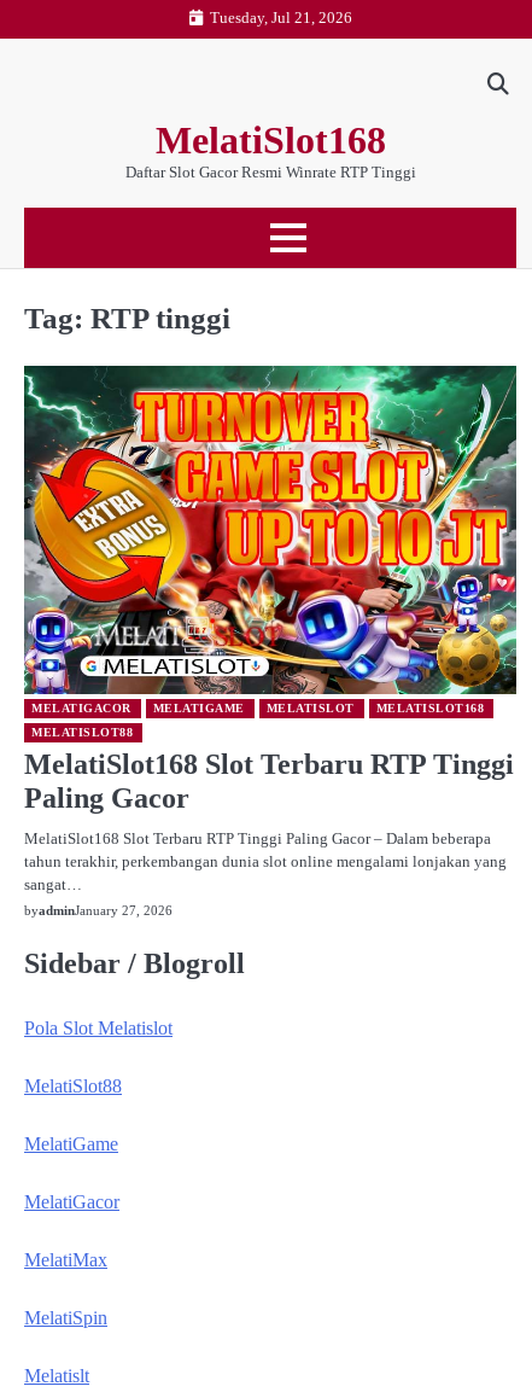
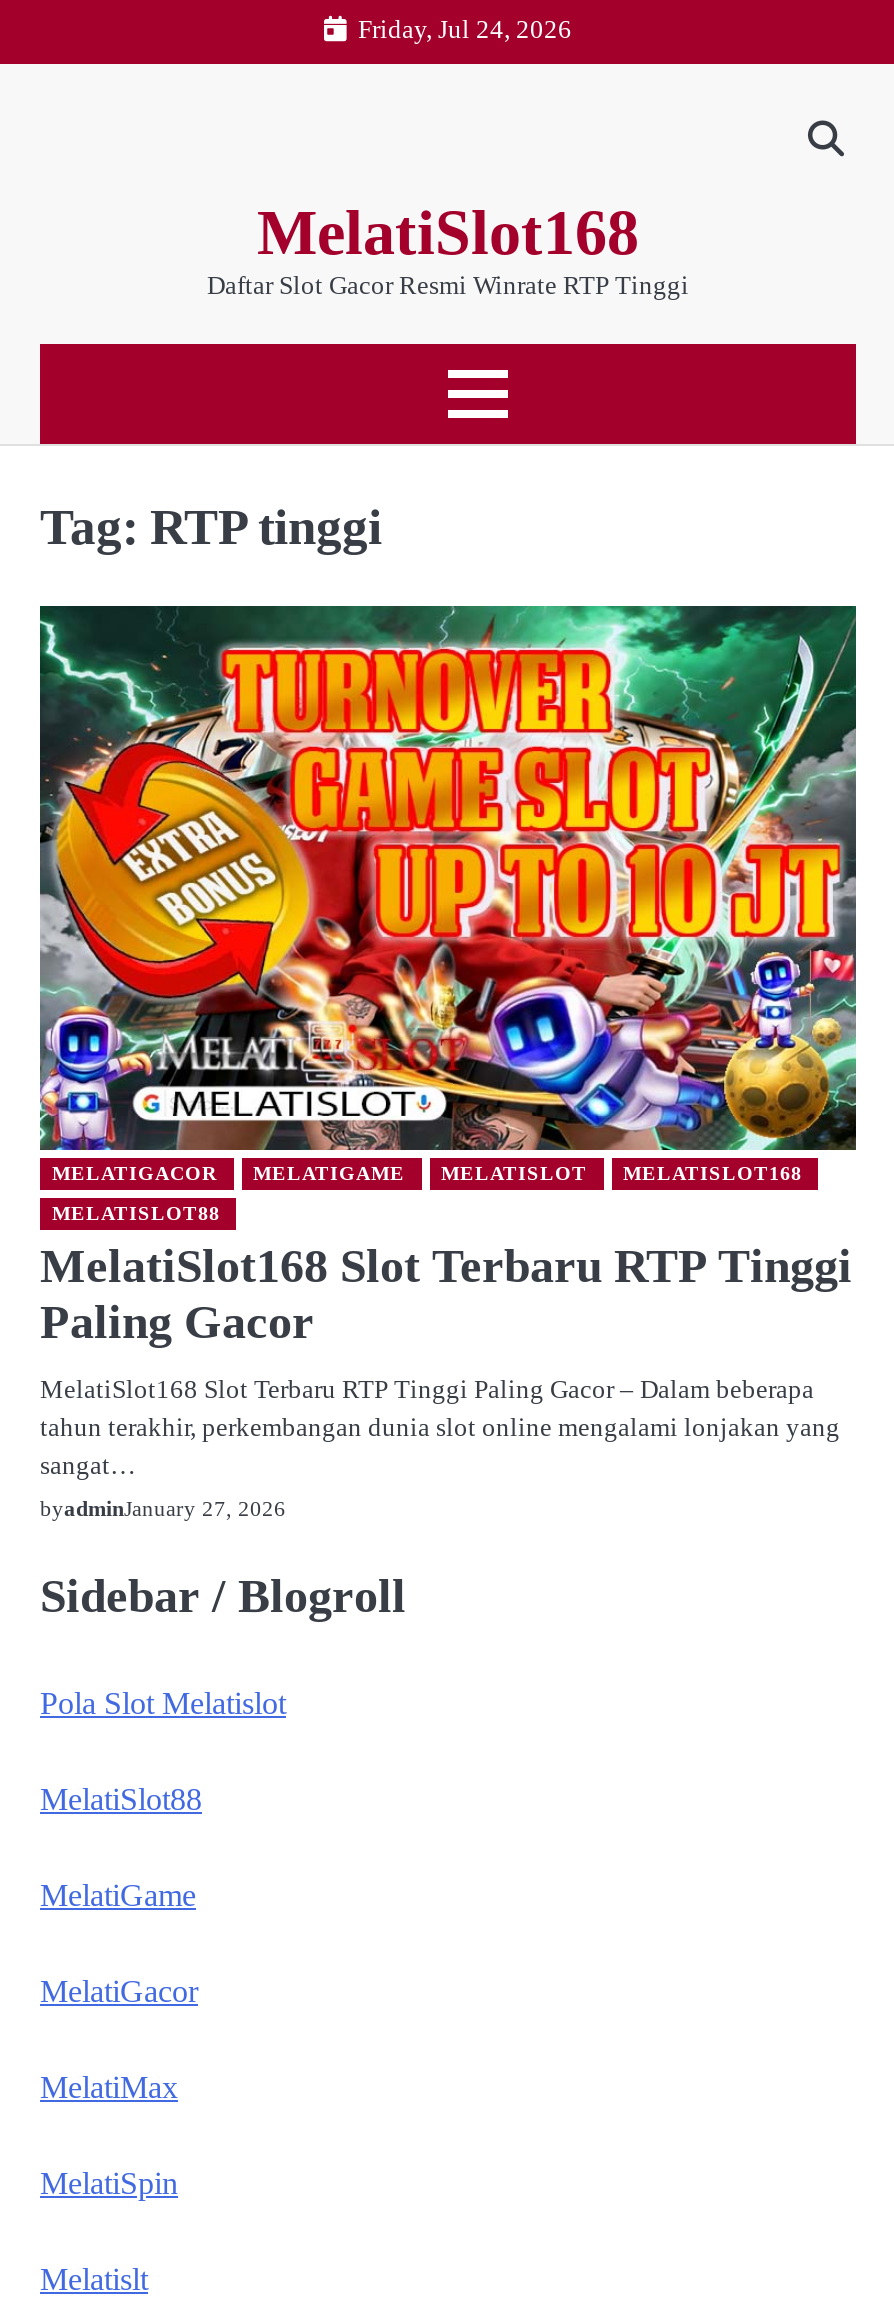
[209,8,352,26] Tuesday, Jul 21, 2026 -> [358,13,572,43] Friday, Jul 24, 2026

